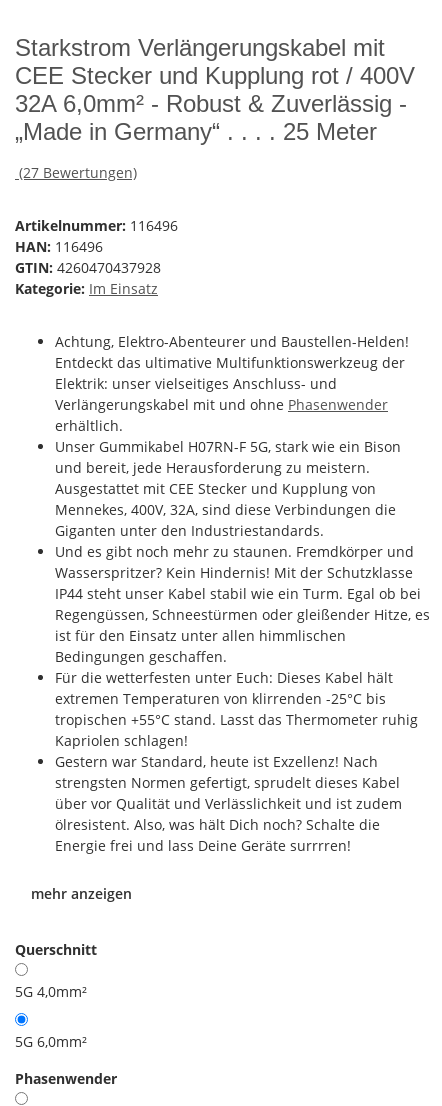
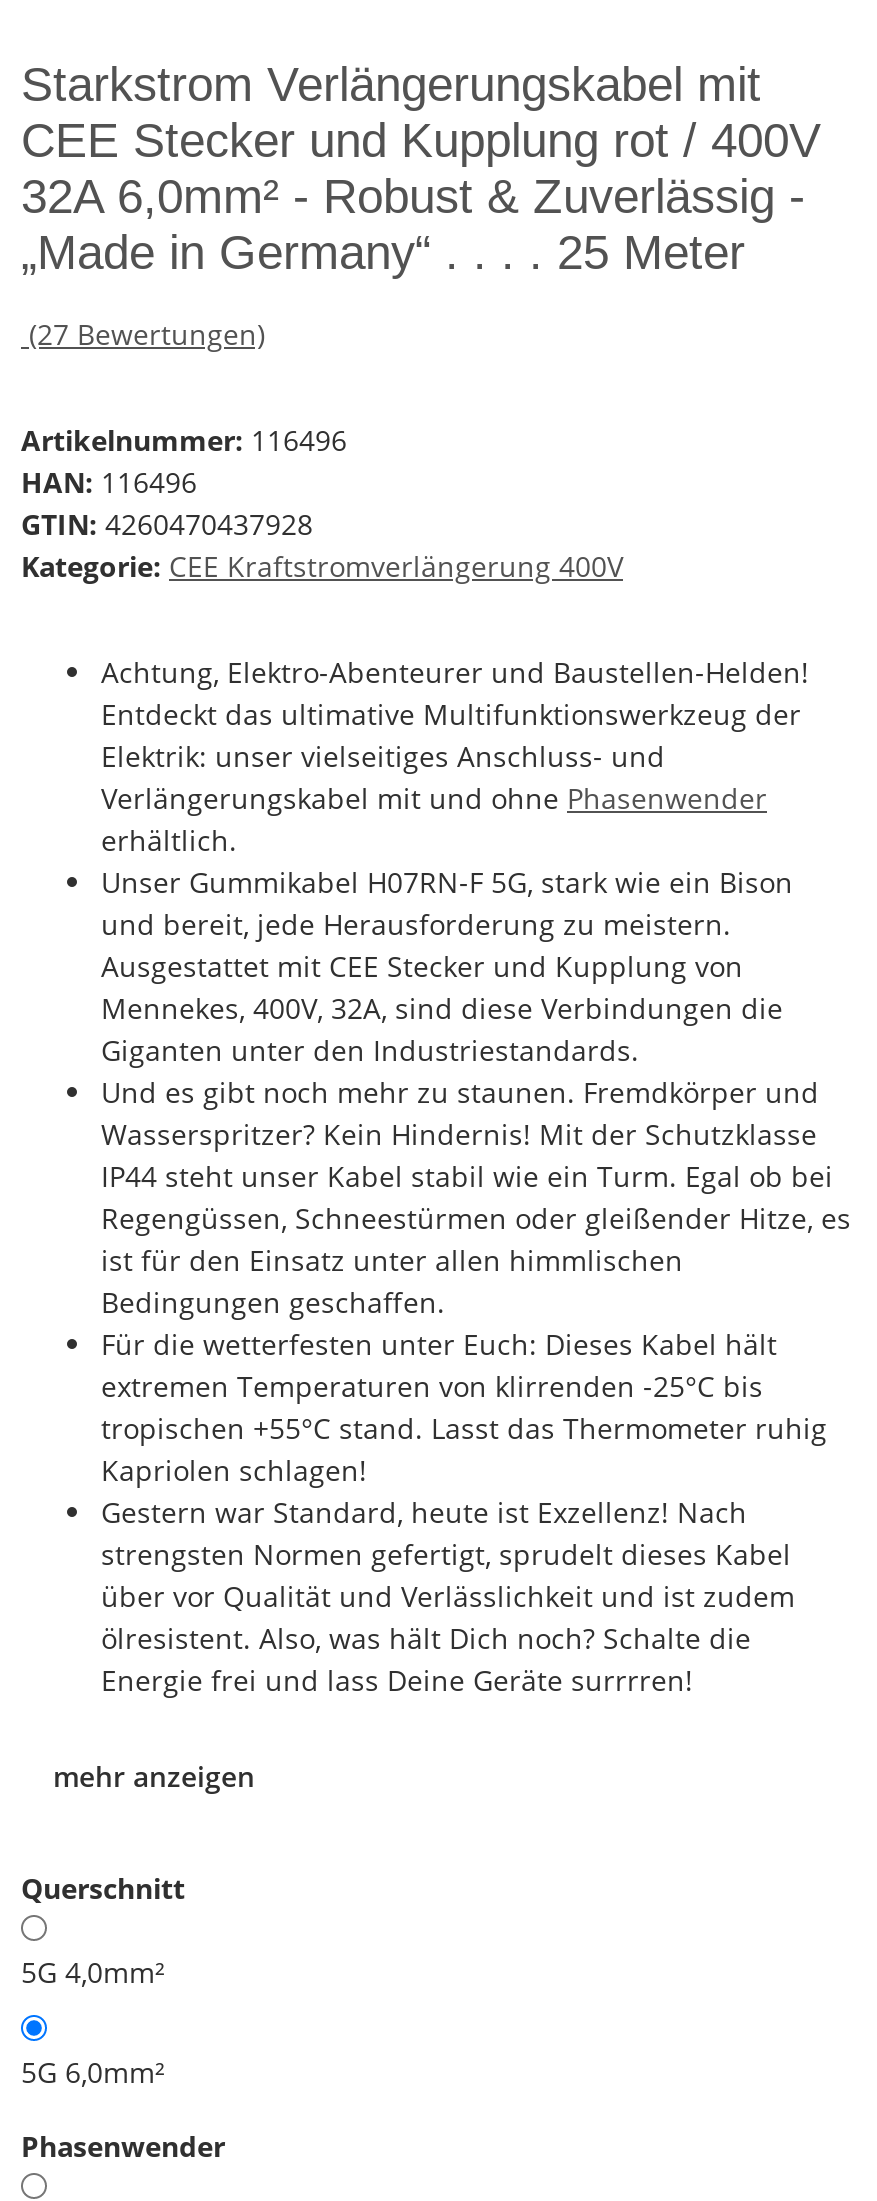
[15,279,158,298] Kategorie: Im Einsatz -> [21,547,623,585] Kategorie: CEE Kraftstromverlängerung 400V

